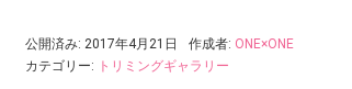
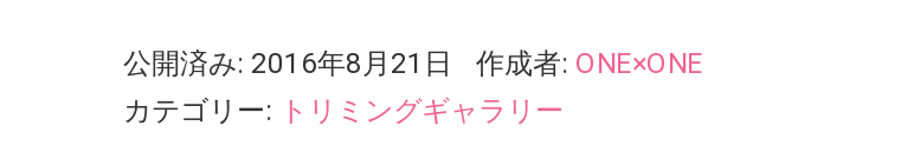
[25,36,178,52] 公開済み: 2017年4月21日 -> [123,47,452,80] 公開済み: 2016年8月21日

